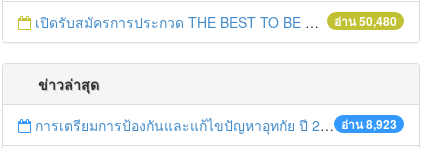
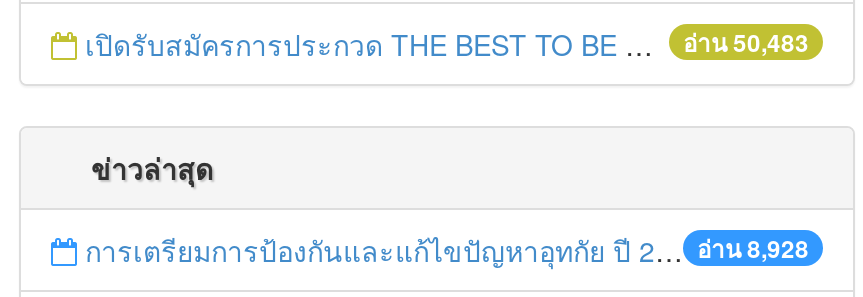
[334,12,397,30] อ่าน 50,480 -> [683,24,809,60] อ่าน 50,483
[341,115,397,133] อ่าน 8,923 -> [697,230,809,266] อ่าน 8,928

